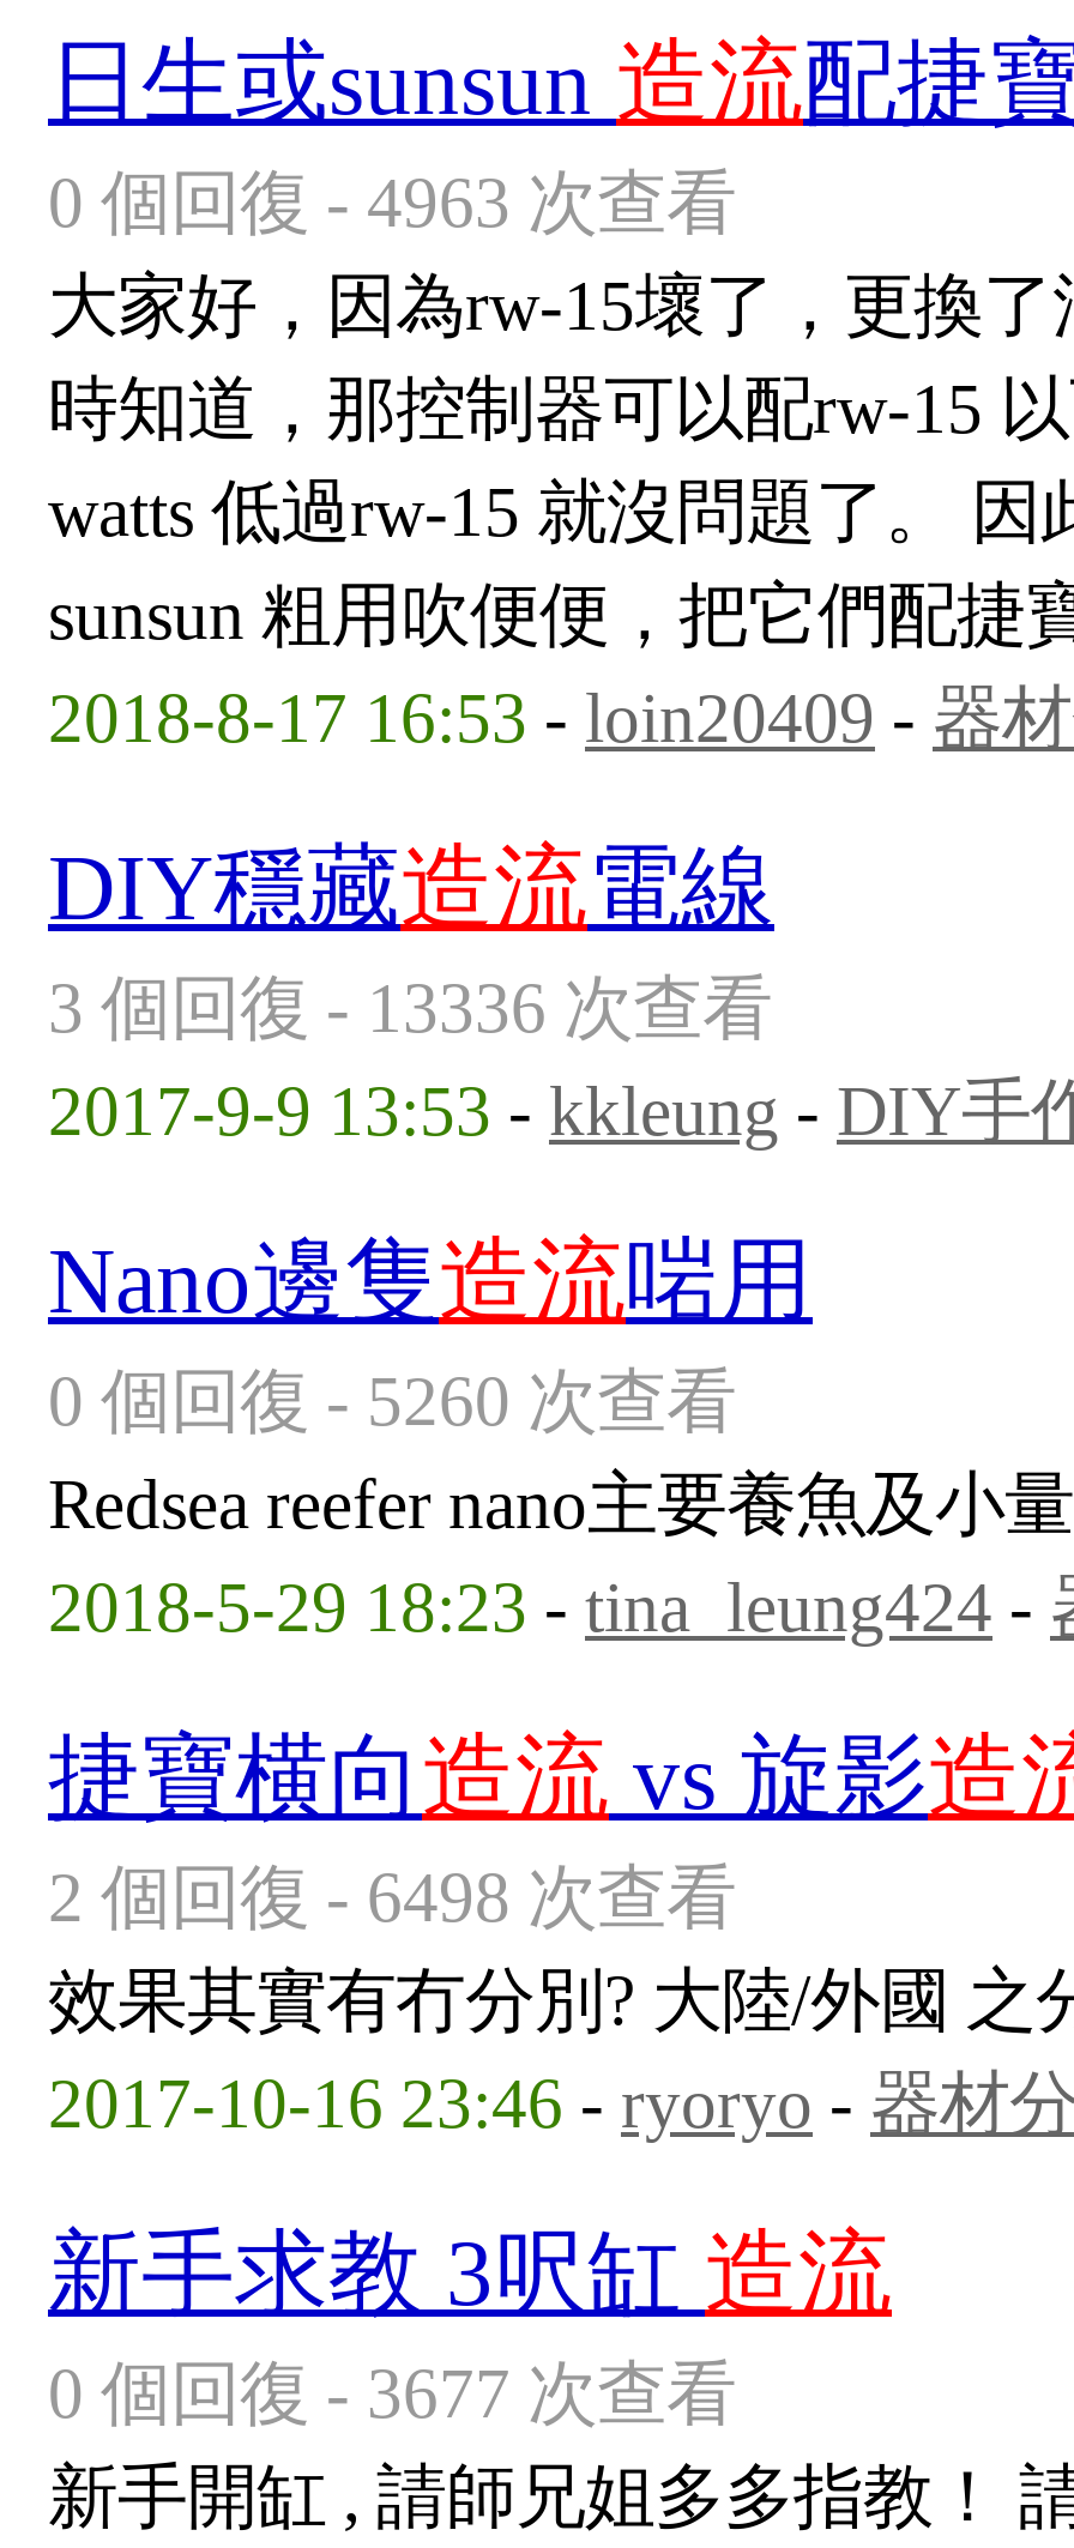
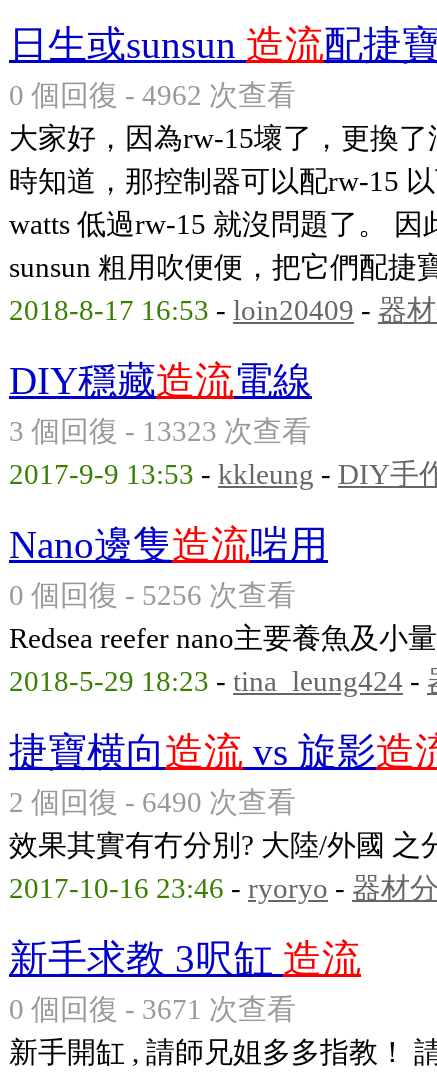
[48,164,736,241] 0 個回復 - 4963 次查看 -> [9,79,296,111] 0 個回復 - 4962 次查看
[48,970,772,1046] 3 個回復 - 13336 次查看 -> [9,415,311,447] 3 個回復 - 13323 次查看
[48,1363,736,1439] 0 個回復 - 5260 次查看 -> [9,579,296,611] 0 個回復 - 5256 次查看
[48,1859,736,1936] 2 個回復 - 6498 次查看 -> [9,786,296,818] 2 個回復 - 6490 次查看
[48,2355,736,2432] 0 個回復 - 3677 次查看 -> [9,993,296,1025] 0 個回復 - 3671 次查看

